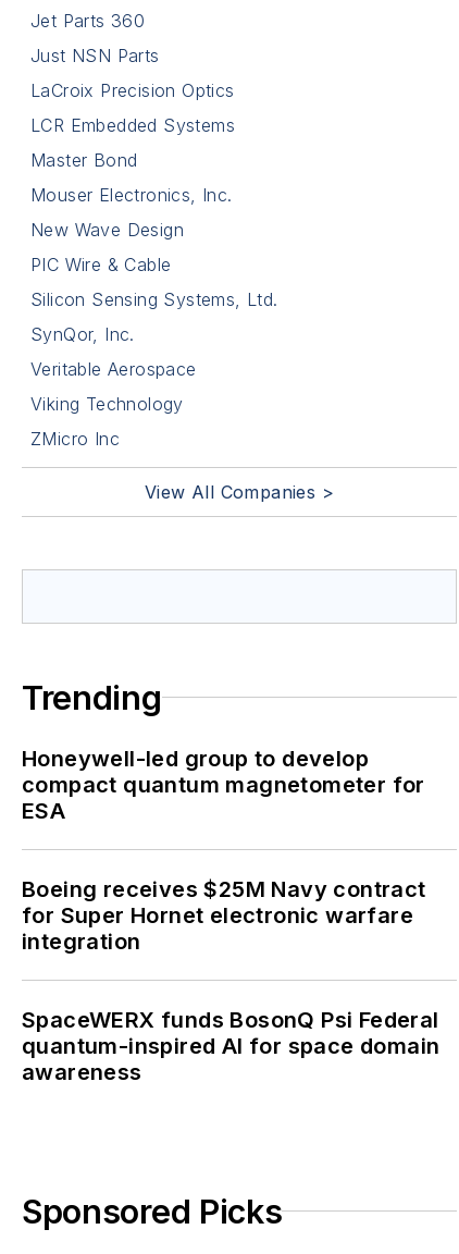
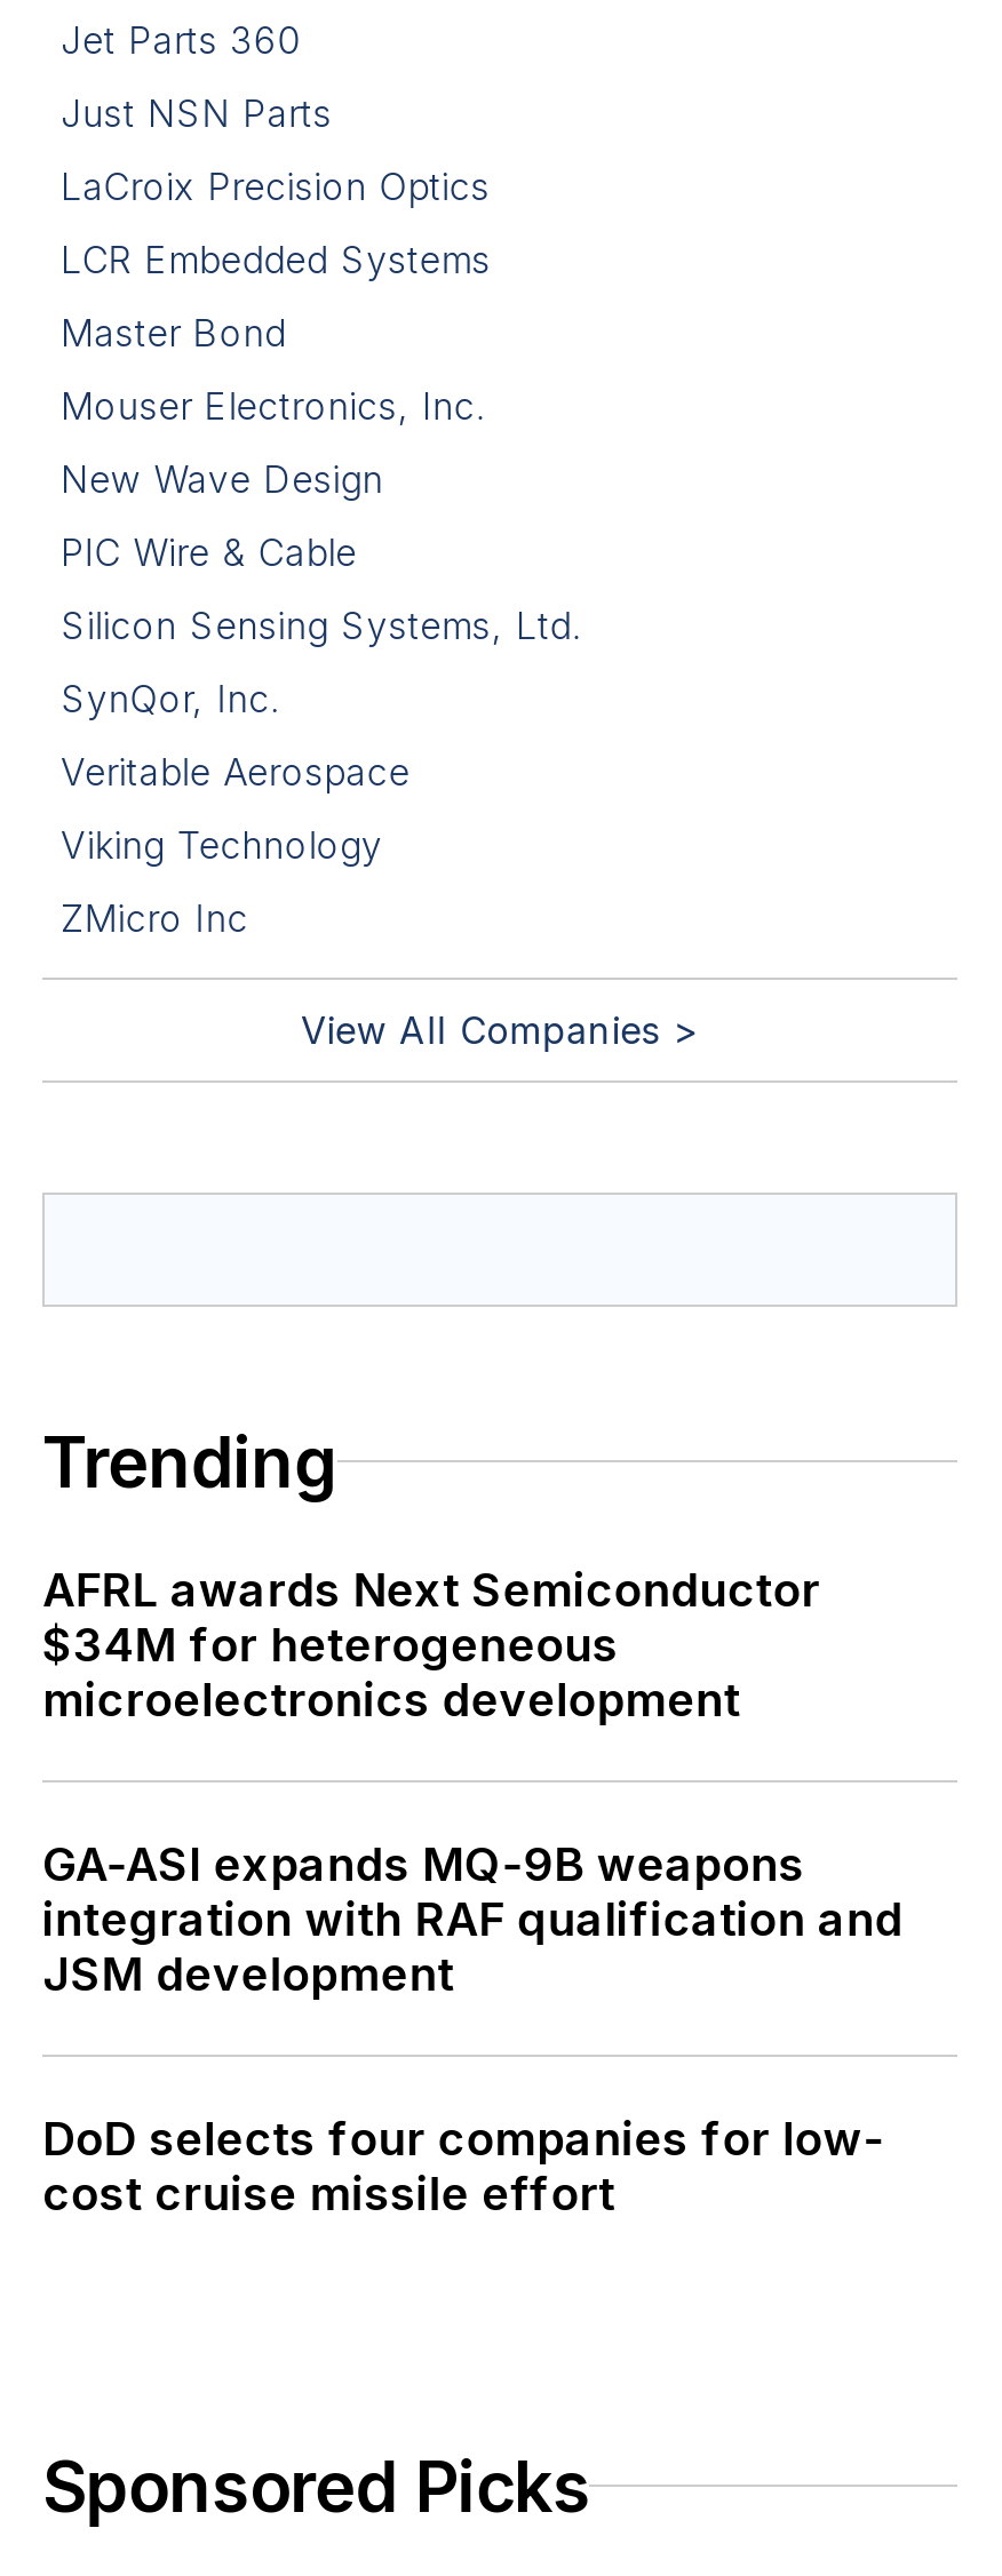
[22,745,425,824] Honeywell-led group to develop | compact quantum magnetometer for | ESA -> [42,1562,820,1727] AFRL awards Next Semiconductor | $34M for heterogeneous | microelectronics development
[22,876,426,954] Boeing receives $25M Navy contract | for Super Hornet electronic warfare | integration -> [42,1836,903,2001] GA-ASI expands MQ-9B weapons | integration with RAF qualification and | JSM development
[22,1006,440,1085] SpaceWERX funds BosonQ Psi Federal | quantum-inspired AI for space domain | awareness -> [42,2111,884,2221] DoD selects four companies for low- | cost cruise missile effort

